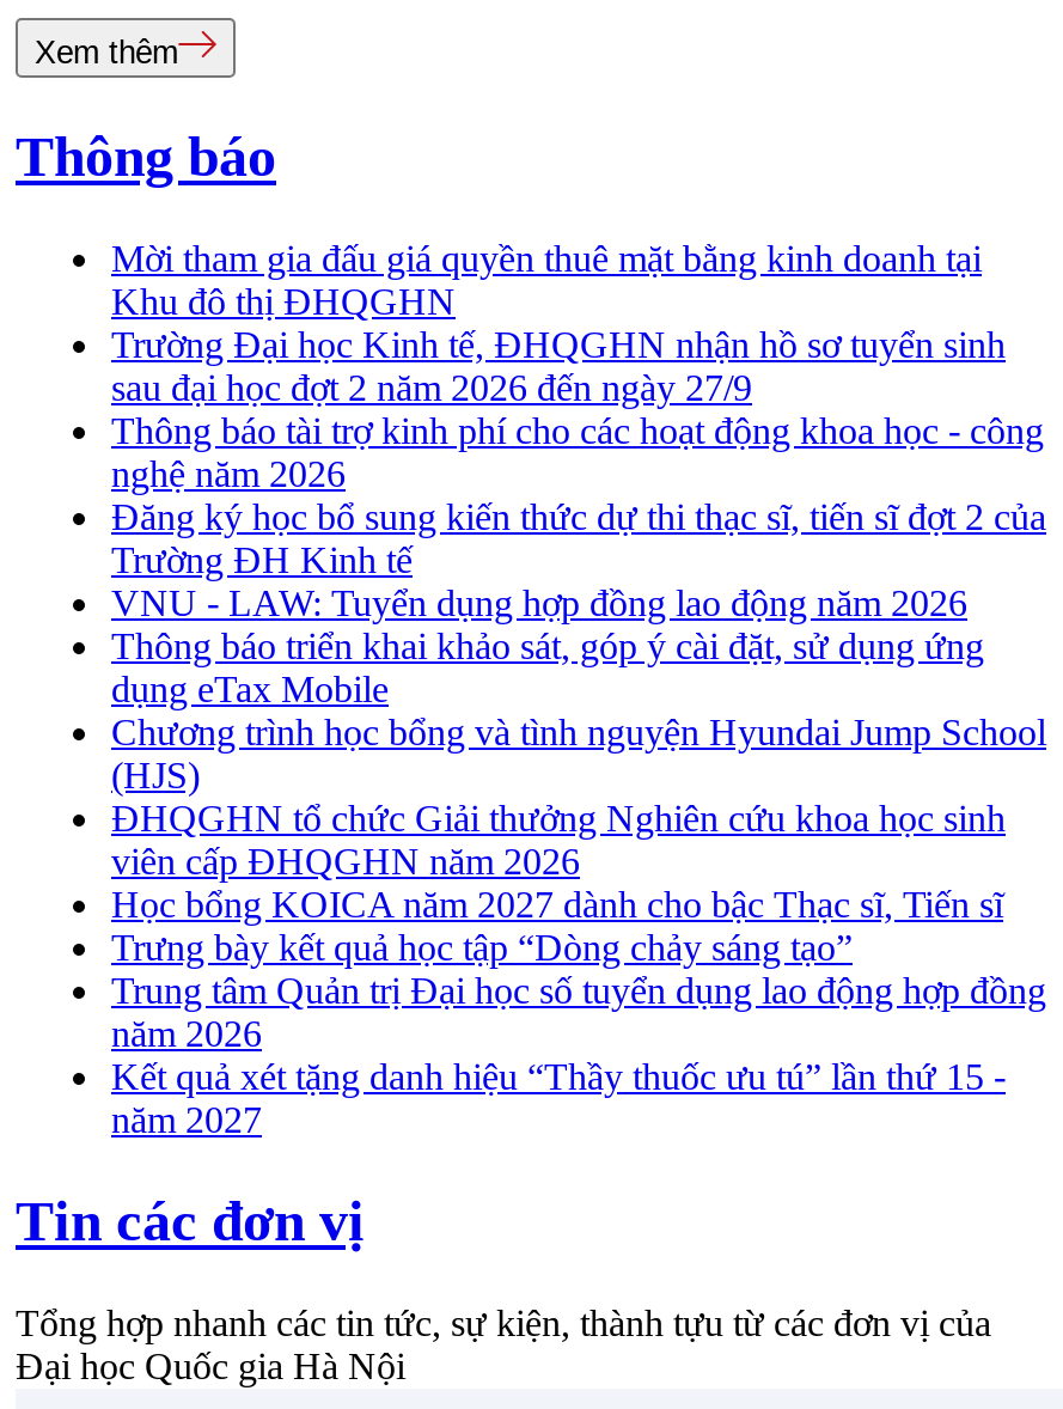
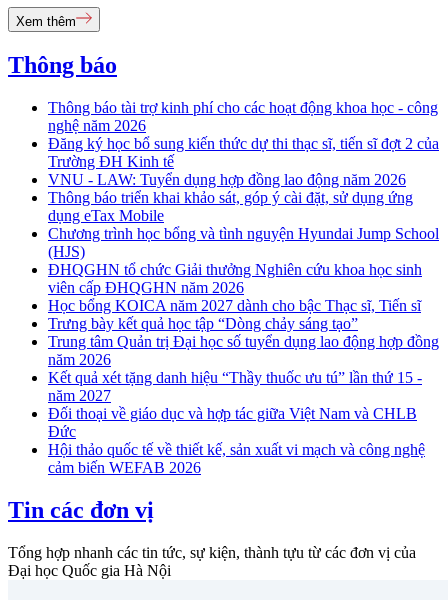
[111,239,1006,408] Mời tham gia đấu giá quyền thuê mặt bằng kinh doanh tại | Khu đô thị ĐHQGHN | Trường Đại học Kinh tế, ĐHQGHN nhận hồ sơ tuyển sinh | sau đại học đợt 2 năm 2026 đến ngày 27/9 -> none
moved [111,411,1046,1140] -> [48,99,439,404]: Thông báo tài trợ kinh phí cho các hoạt động khoa học - công | nghệ năm 2026 | Đăng ký học bổ sung kiến thức dự thi thạc sĩ, tiến sĩ đợt 2 của | ... | Kết quả xét tặng danh hiệu “Thầy thuốc ưu tú” lần thứ 15 - | năm 2027
none -> [48,405,425,476] Đối thoại về giáo dục và hợp tác giữa Việt Nam và CHLB | Đức | Hội thảo quốc tế về thiết kế, sản xuất vi mạch và công nghệ | cảm biến WEFAB 2026

